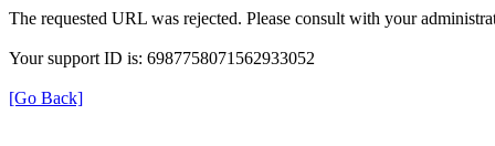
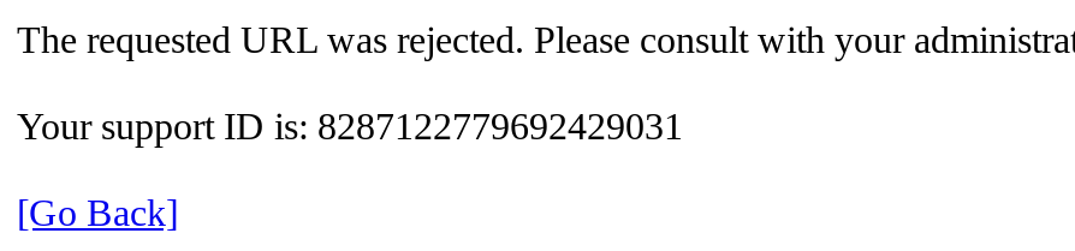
[9,49,315,67] Your support ID is: 6987758071562933052 -> [17,106,683,147] Your support ID is: 8287122779692429031

